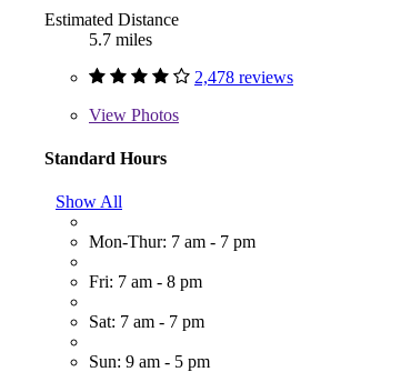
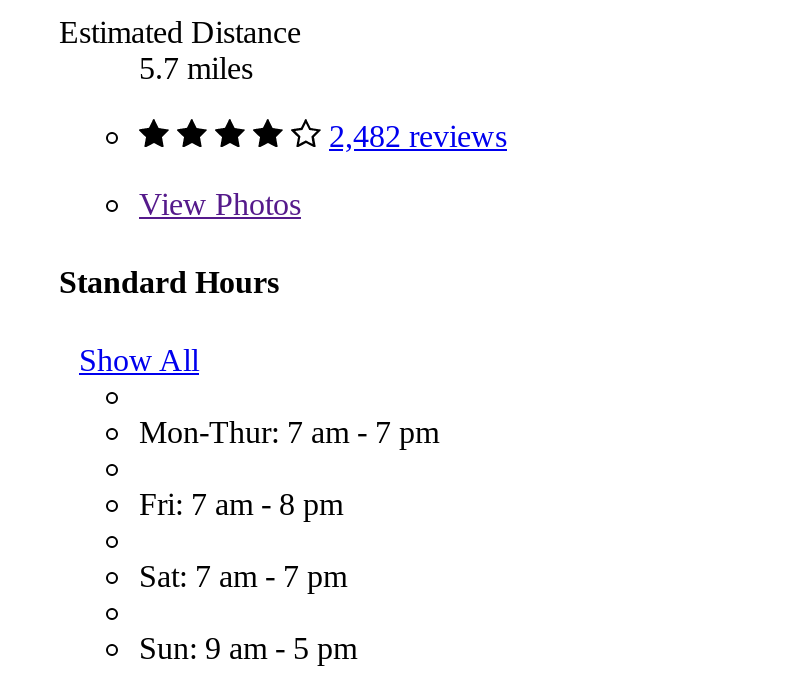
[194,67,293,86] 2,478 reviews -> [329,118,507,152] 2,482 reviews

